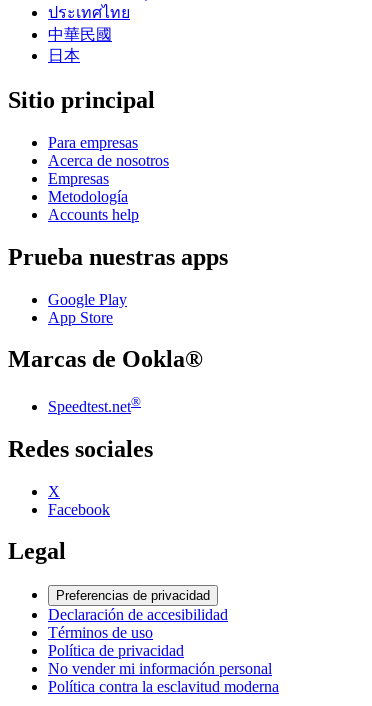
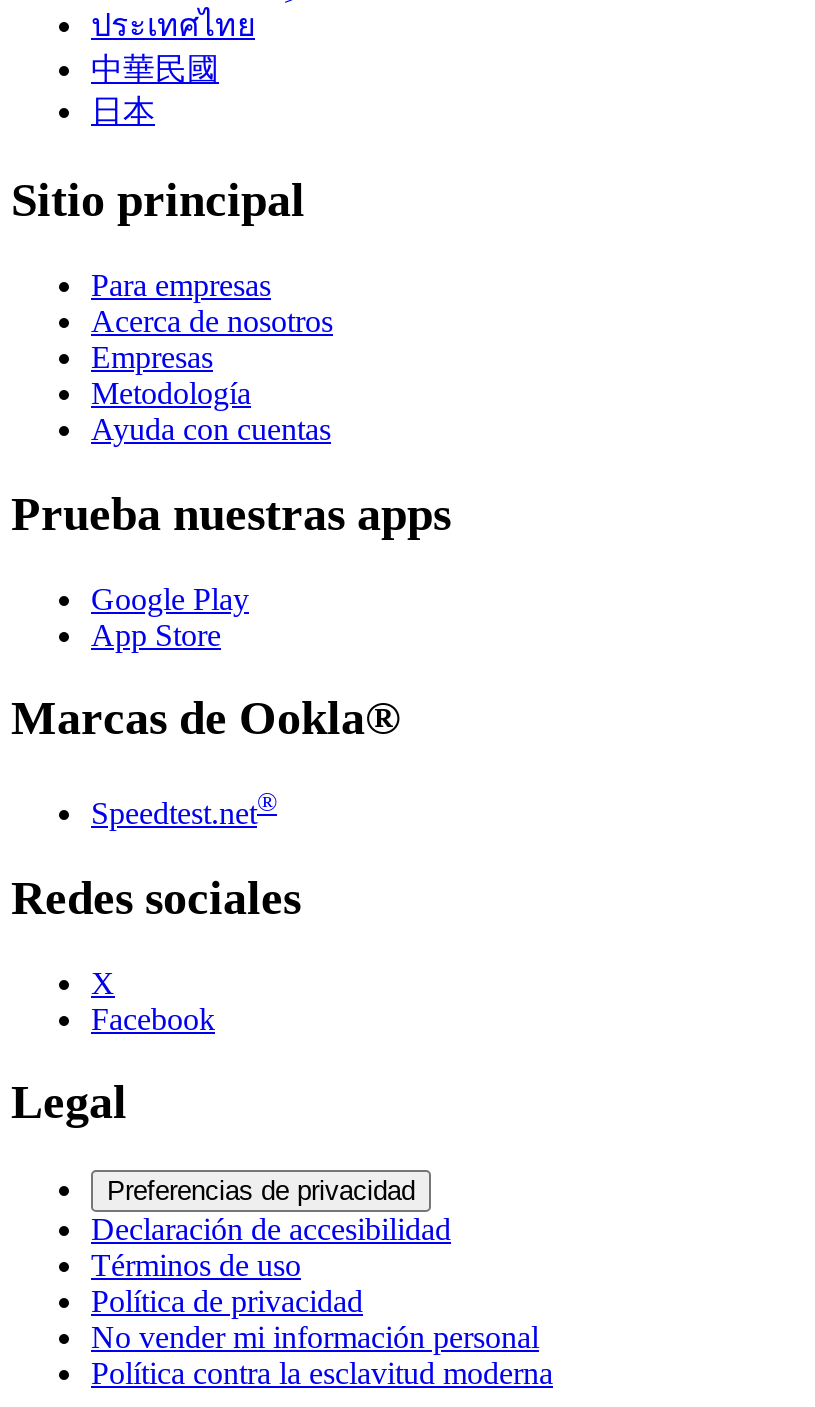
[48,206,139,223] Accounts help -> [91,412,331,446] Ayuda con cuentas

